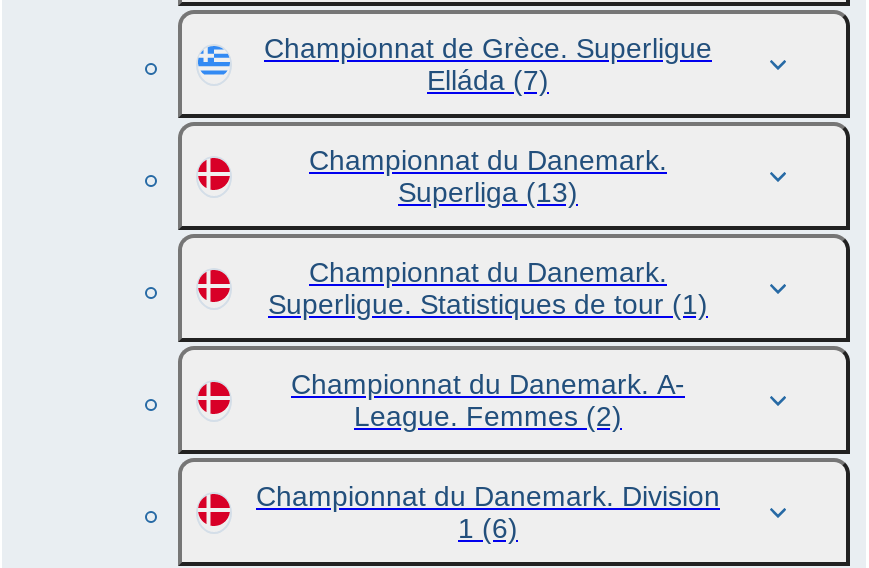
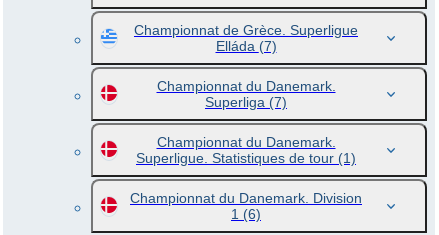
[398,176,578,208] Superliga (13) -> [205,94,287,110] Superliga (7)
[291,368,685,432] Championnat du Danemark. A- | League. Femmes (2) -> none

